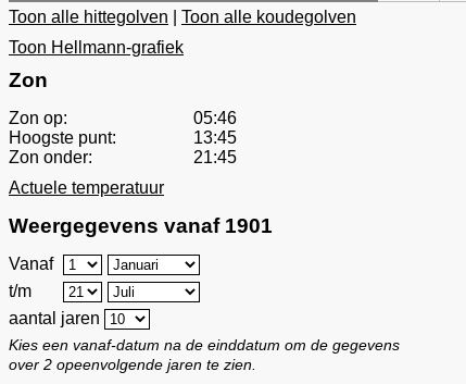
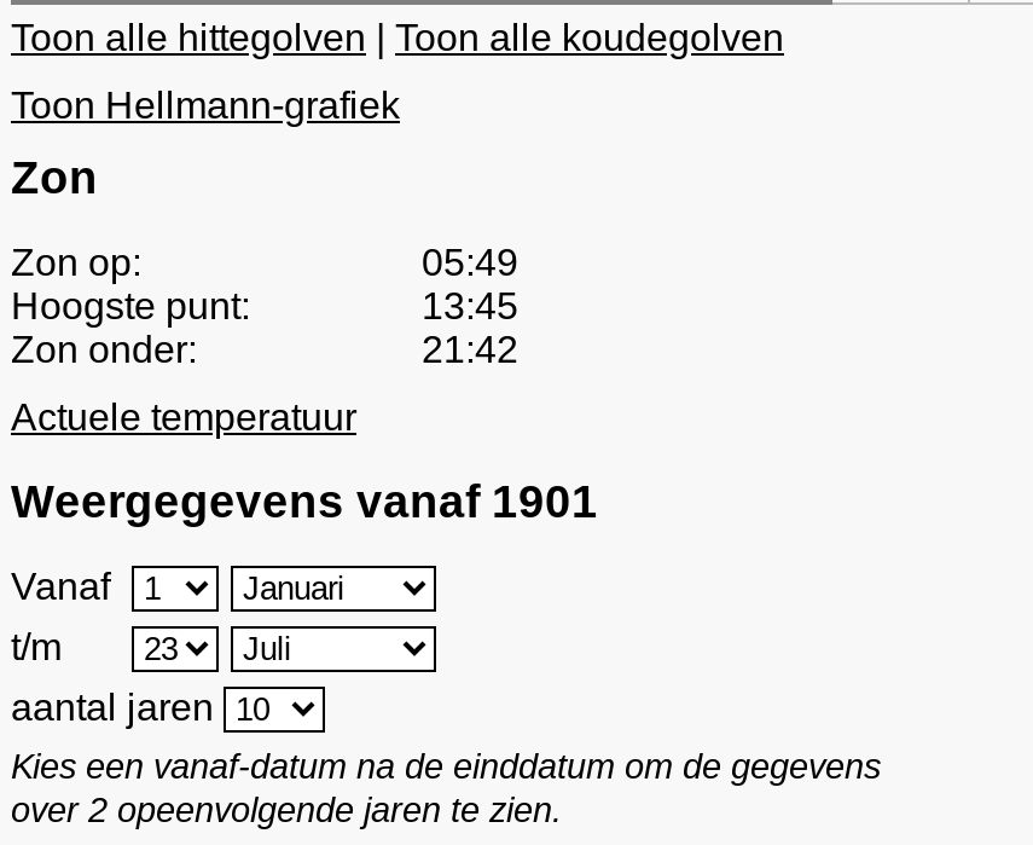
[193,108,237,127] 05:46 -> [422,241,518,282] 05:49
[193,148,237,166] 21:45 -> [422,328,518,369] 21:42

